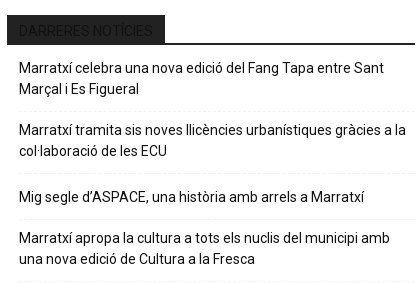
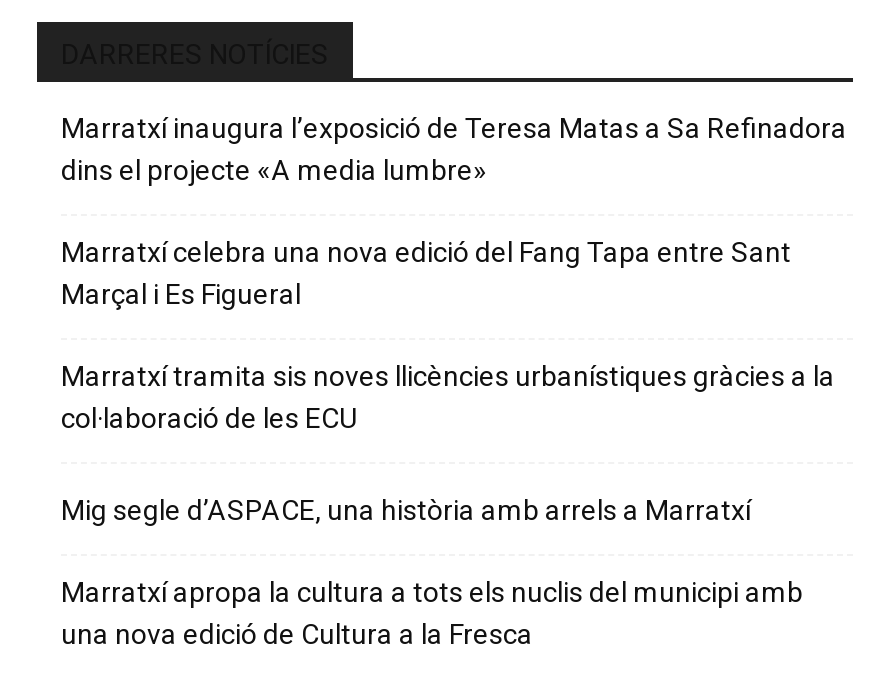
none -> [61,112,847,186] Marratxí inaugura l’exposició de Teresa Matas a Sa Refinadora | dins el projecte «A media lumbre»

